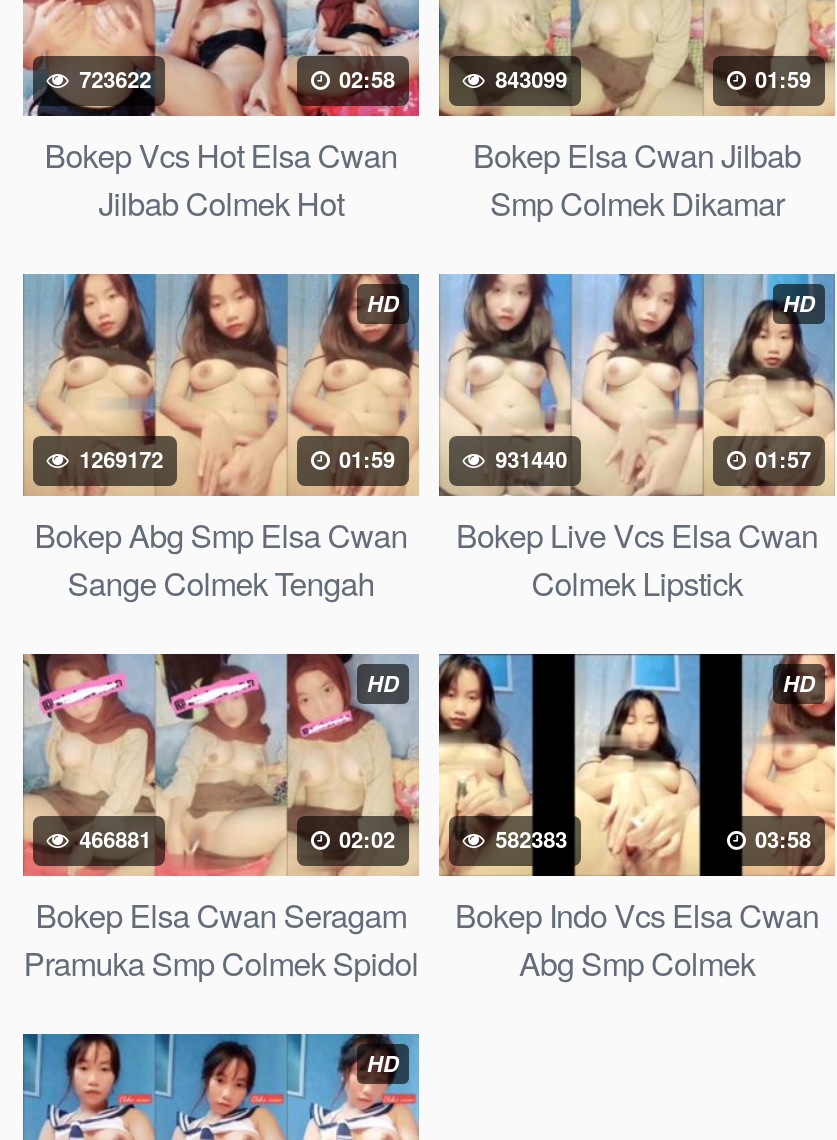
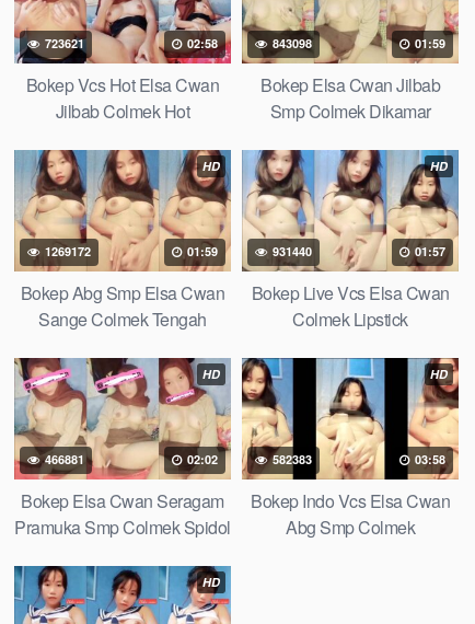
[73,65,151,95] 723622 -> [42,35,84,52] 723621
[489,65,567,95] 843099 -> [269,35,312,52] 843098

